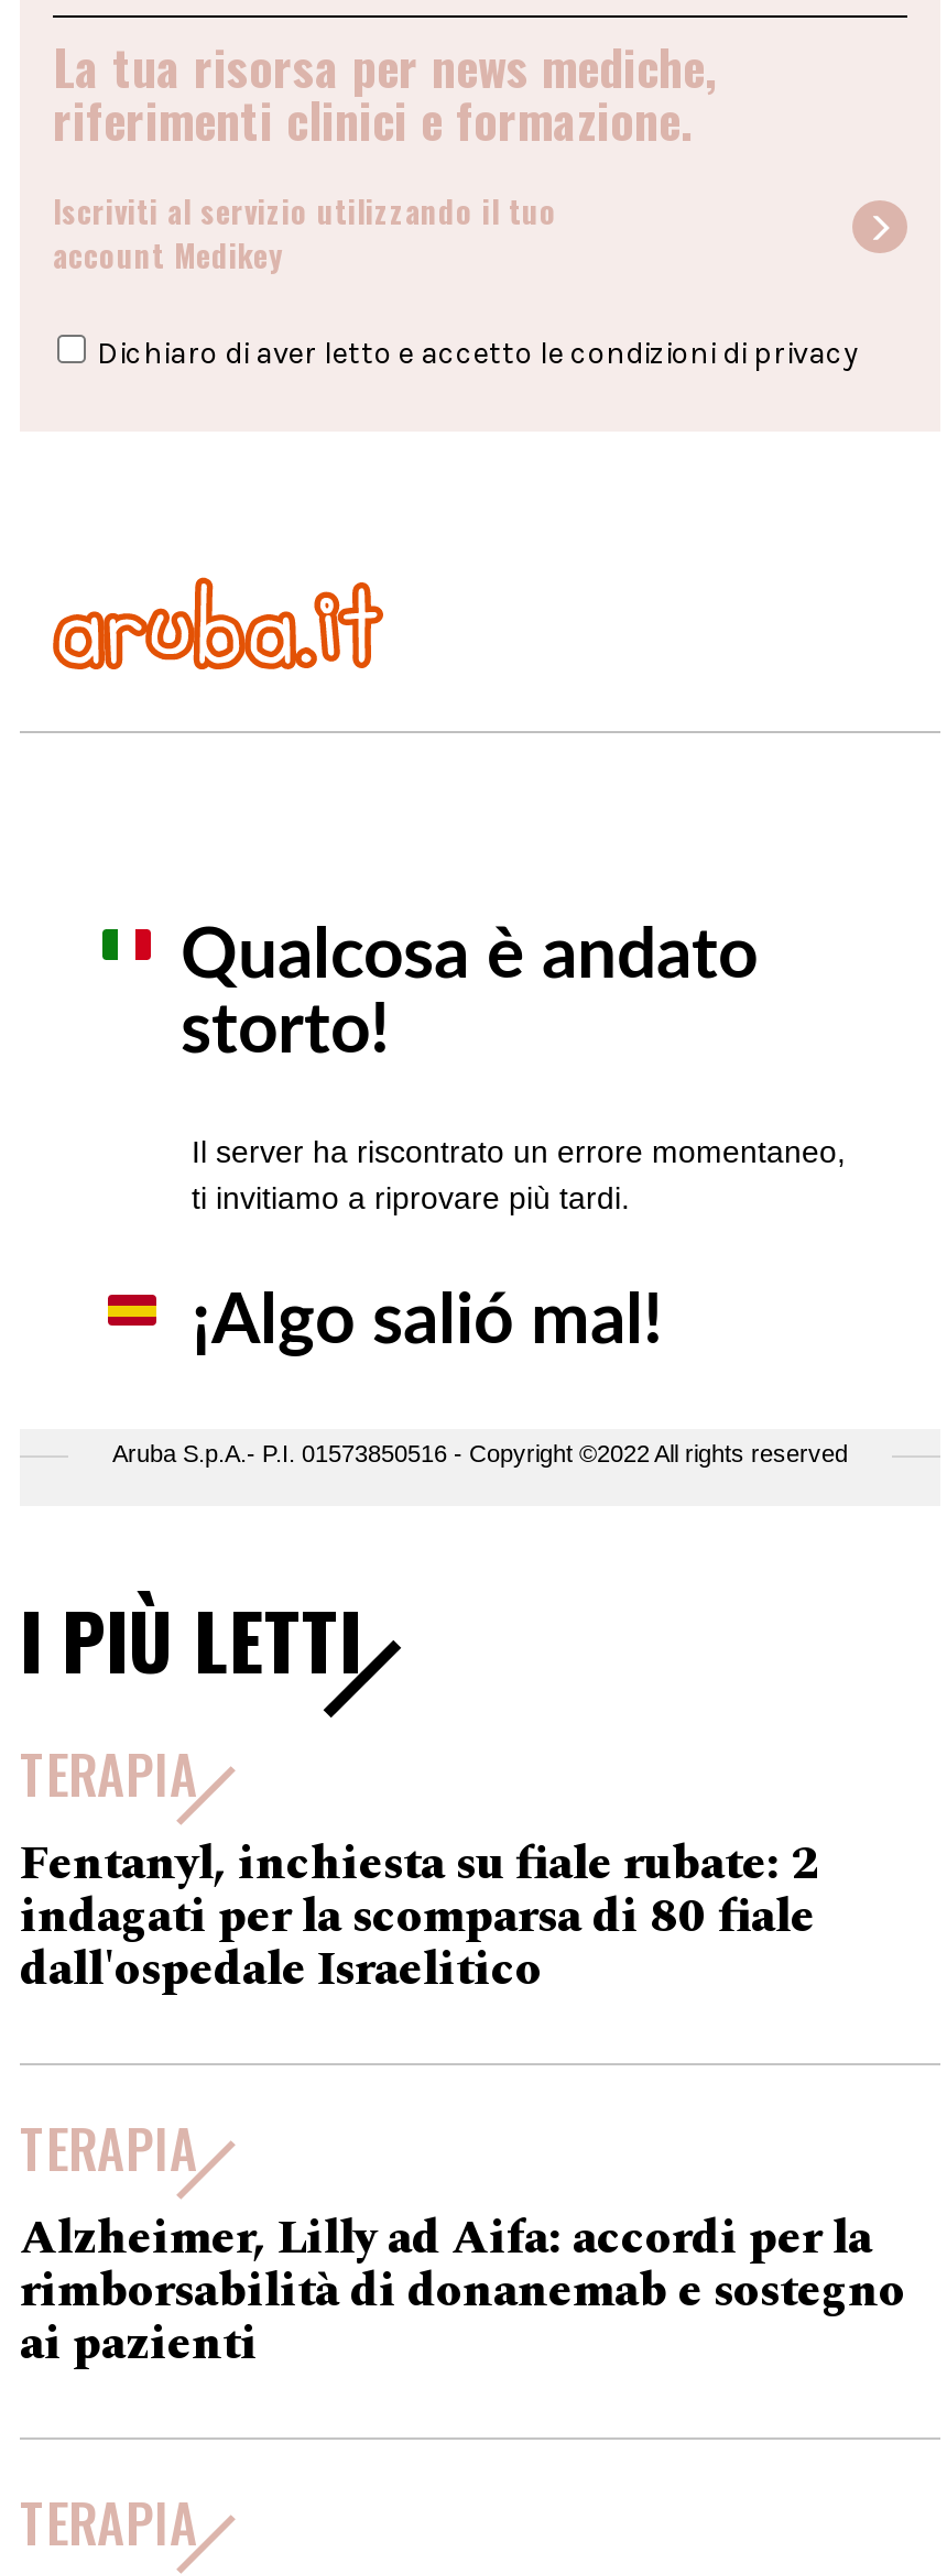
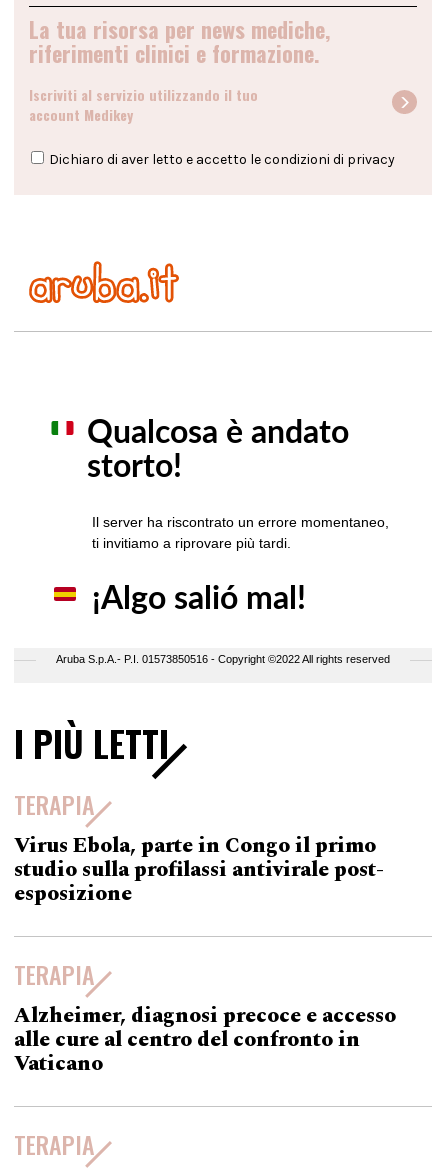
[20,1831,819,2007] Fentanyl, inchiesta su fiale rubate: 2 | indagati per la scomparsa di 80 fiale | dall'ospedale Israelitico -> [14,830,384,910] Virus Ebola, parte in Congo il primo | studio sulla profilassi antivirale post- | esposizione
[20,2205,905,2381] Alzheimer, Lilly ad Aifa: accordi per la | rimborsabilità di donanemab e sostegno | ai pazienti -> [14,1000,396,1080] Alzheimer, diagnosi precoce e accesso | alle cure al centro del confronto in | Vaticano

